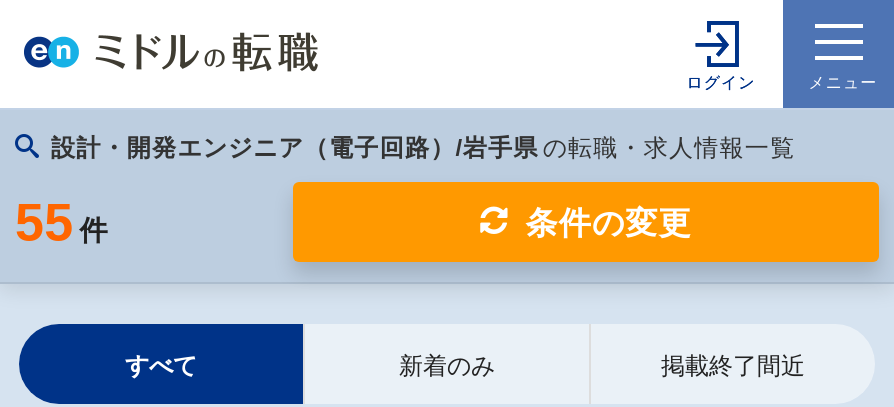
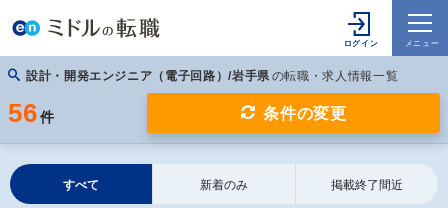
[15,191,109,251] 55 件 -> [8,97,55,127] 56 件

